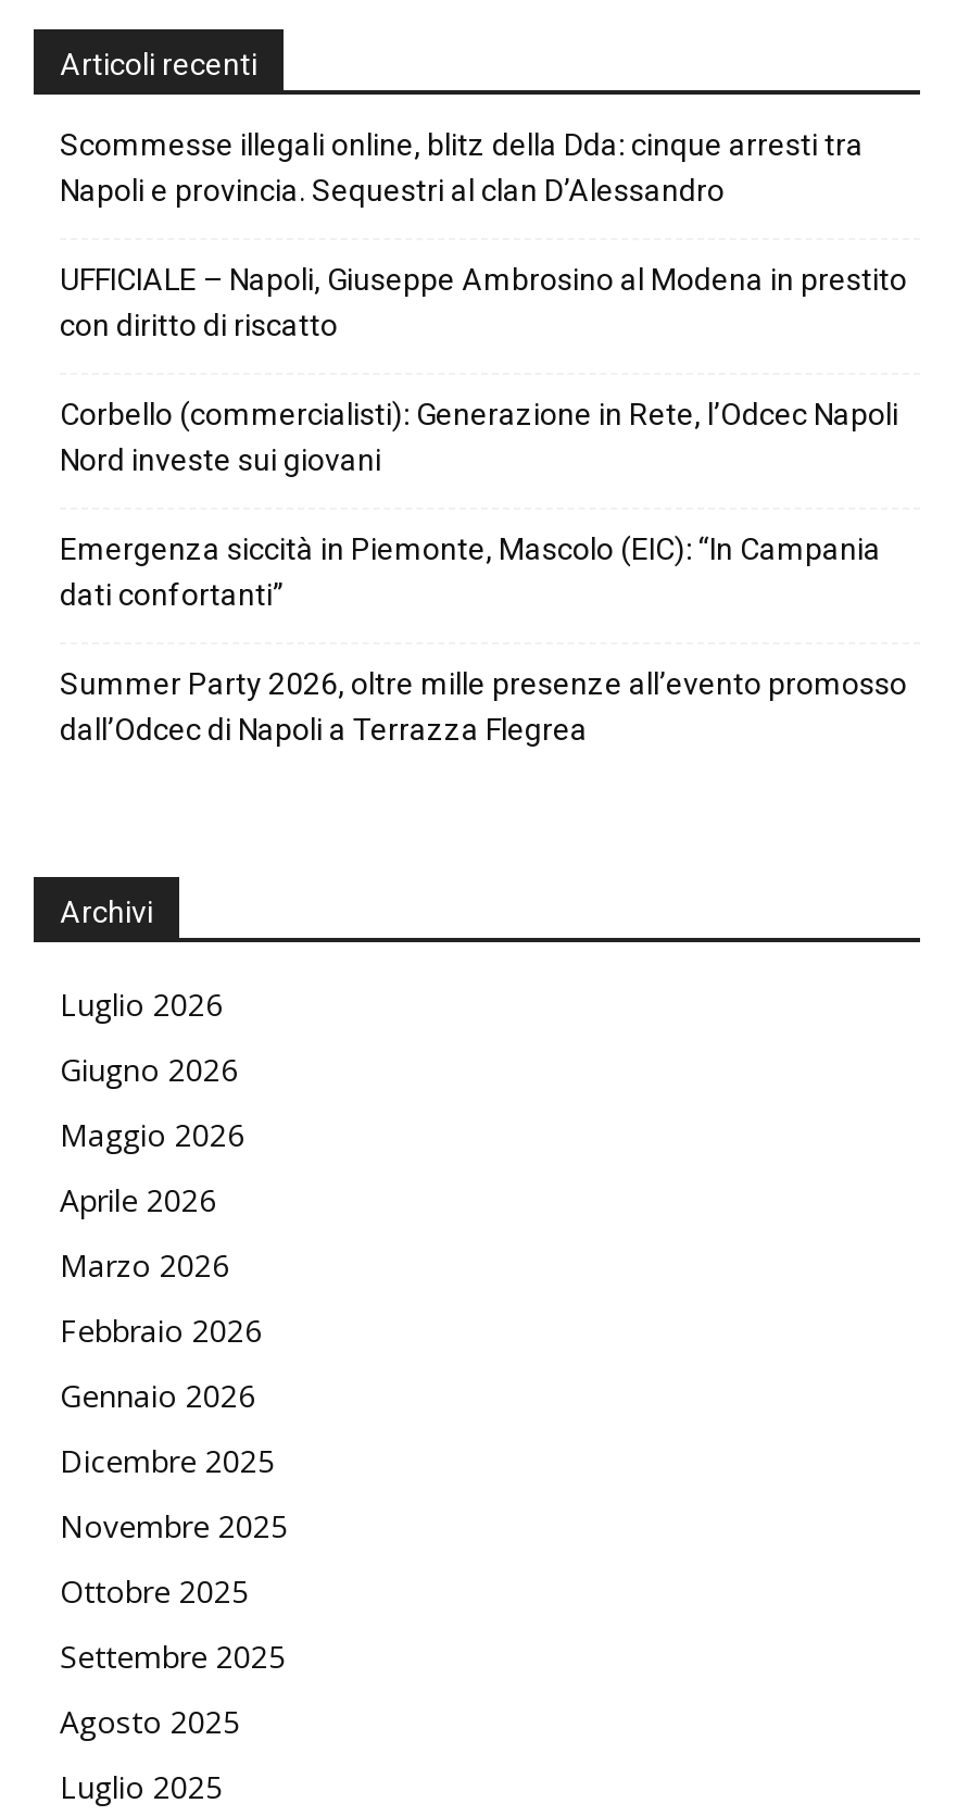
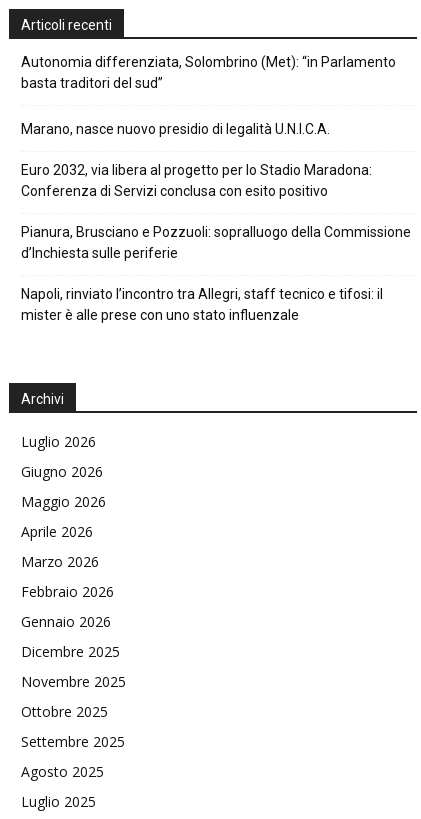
[60,126,864,207] Scommesse illegali online, blitz della Dda: cinque arresti tra | Napoli e provincia. Sequestri al clan D’Alessandro -> [21,54,396,91] Autonomia differenziata, Solombrino (Met): “in Parlamento | basta traditori del sud”
[60,261,907,341] UFFICIALE – Napoli, Giuseppe Ambrosino al Modena in prestito | con diritto di riscatto -> [21,121,330,137] Marano, nasce nuovo presidio di legalità U.N.I.C.A.
[60,396,898,476] Corbello (commercialisti): Generazione in Rete, l’Odcec Napoli | Nord investe sui giovani -> [21,162,372,199] Euro 2032, via libera al progetto per lo Stadio Maradona: | Conferenza di Servizi conclusa con esito positivo
[60,531,881,611] Emergenza siccità in Piemonte, Mascolo (EIC): “In Campania | dati confortanti” -> [21,224,411,261] Pianura, Brusciano e Pozzuoli: sopralluogo della Commissione | d’Inchiesta sulle periferie
[60,665,907,746] Summer Party 2026, oltre mille presenze all’evento promosso | dall’Odcec di Napoli a Terrazza Flegrea -> [21,286,383,323] Napoli, rinviato l’incontro tra Allegri, staff tecnico e tifosi: il | mister è alle prese con uno stato influenzale

